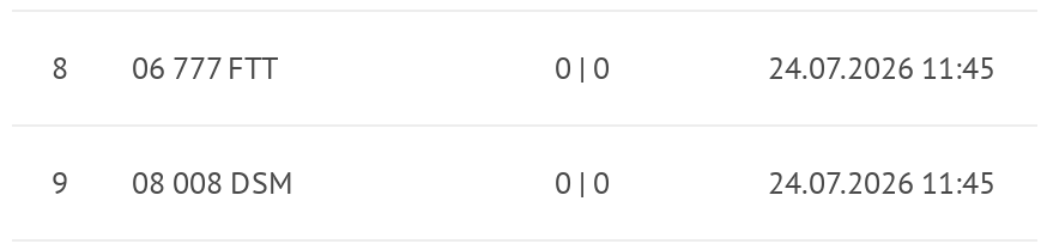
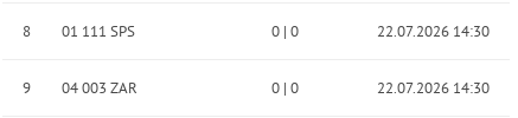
[52,48,278,89] 8 06 777 FTT -> [22,21,135,41] 8 01 111 SPS
[768,48,995,89] 24.07.2026 11:45 -> [376,21,489,41] 22.07.2026 14:30
[52,163,292,203] 9 08 008 DSM -> [22,78,138,98] 9 04 003 ZAR
[768,163,995,203] 24.07.2026 11:45 -> [376,78,489,98] 22.07.2026 14:30

